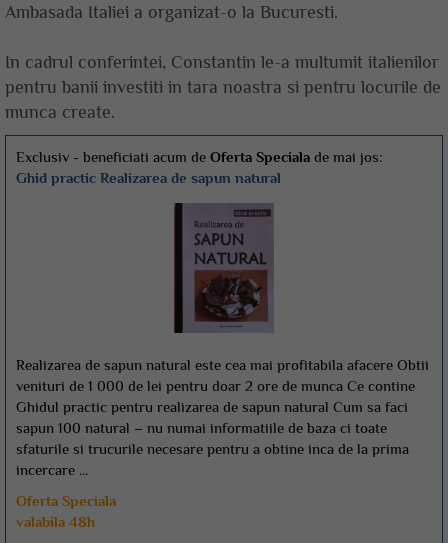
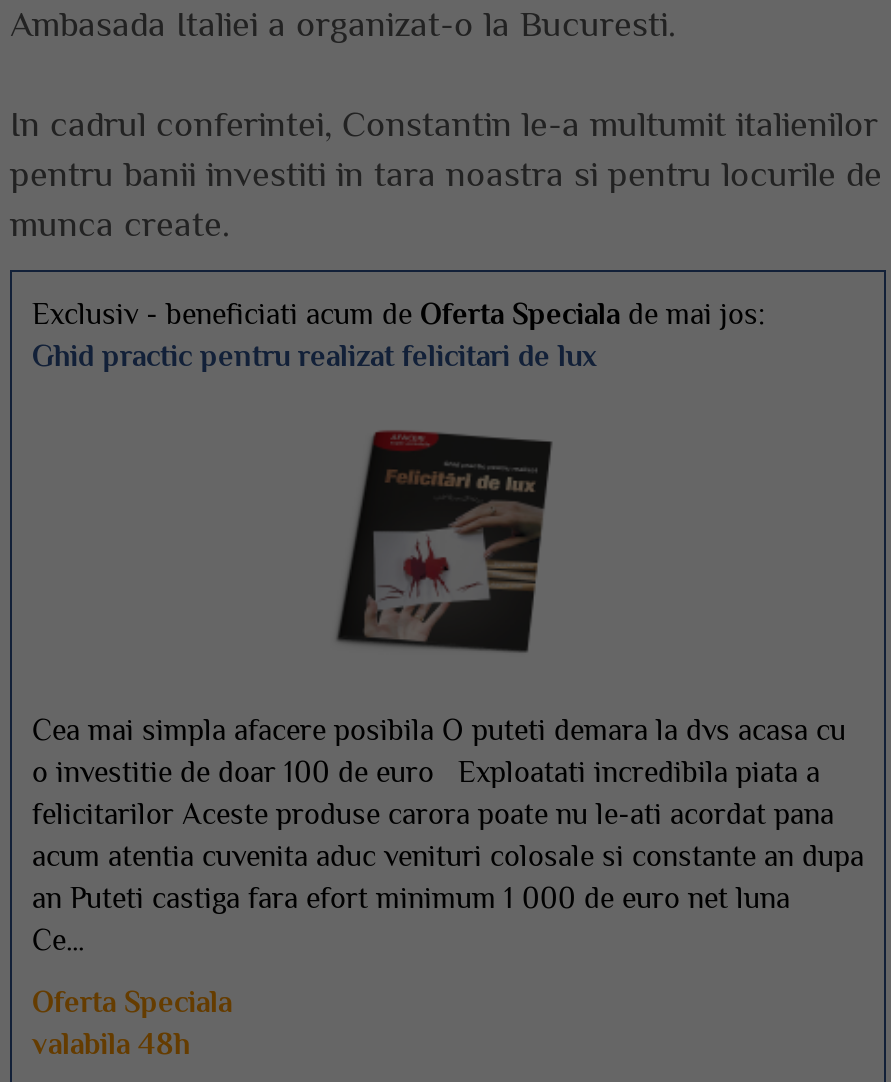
[16,169,281,186] Ghid practic Realizarea de sapun natural -> [32,339,596,373] Ghid practic pentru realizat felicitari de lux
[16,202,429,478] [image] | Realizarea de sapun natural este cea mai profitabila afacere Obtii | venituri de 1 000 de lei pentru doar 2 ore de munca Ce contine | Ghidul practic pentru realizarea de sapun natural Cum sa faci | sapun 100 natural – nu numai informatiile de baza ci toate | sfaturile si trucurile necesare pentru a obtine inca de la prima | incercare ... -> [32,406,864,957] [image] | Cea mai simpla afacere posibila O puteti demara la dvs acasa cu | o investitie de doar 100 de euro Exploatati incredibila piata a | felicitarilor Aceste produse carora poate nu le-ati acordat pana | acum atentia cuvenita aduc venituri colosale si constante an dupa | an Puteti castiga fara efort minimum 1 000 de euro net luna | Ce...

